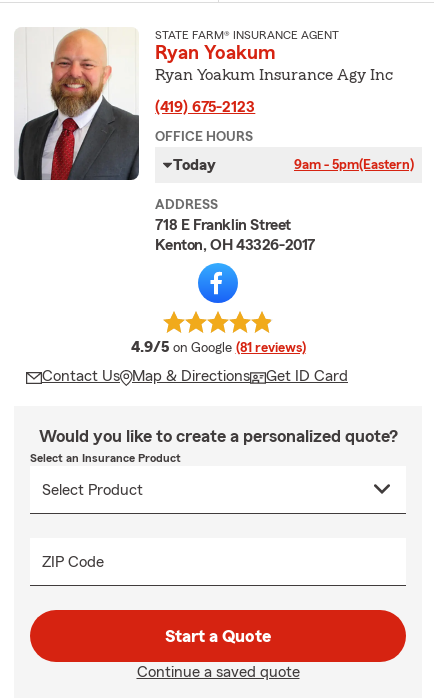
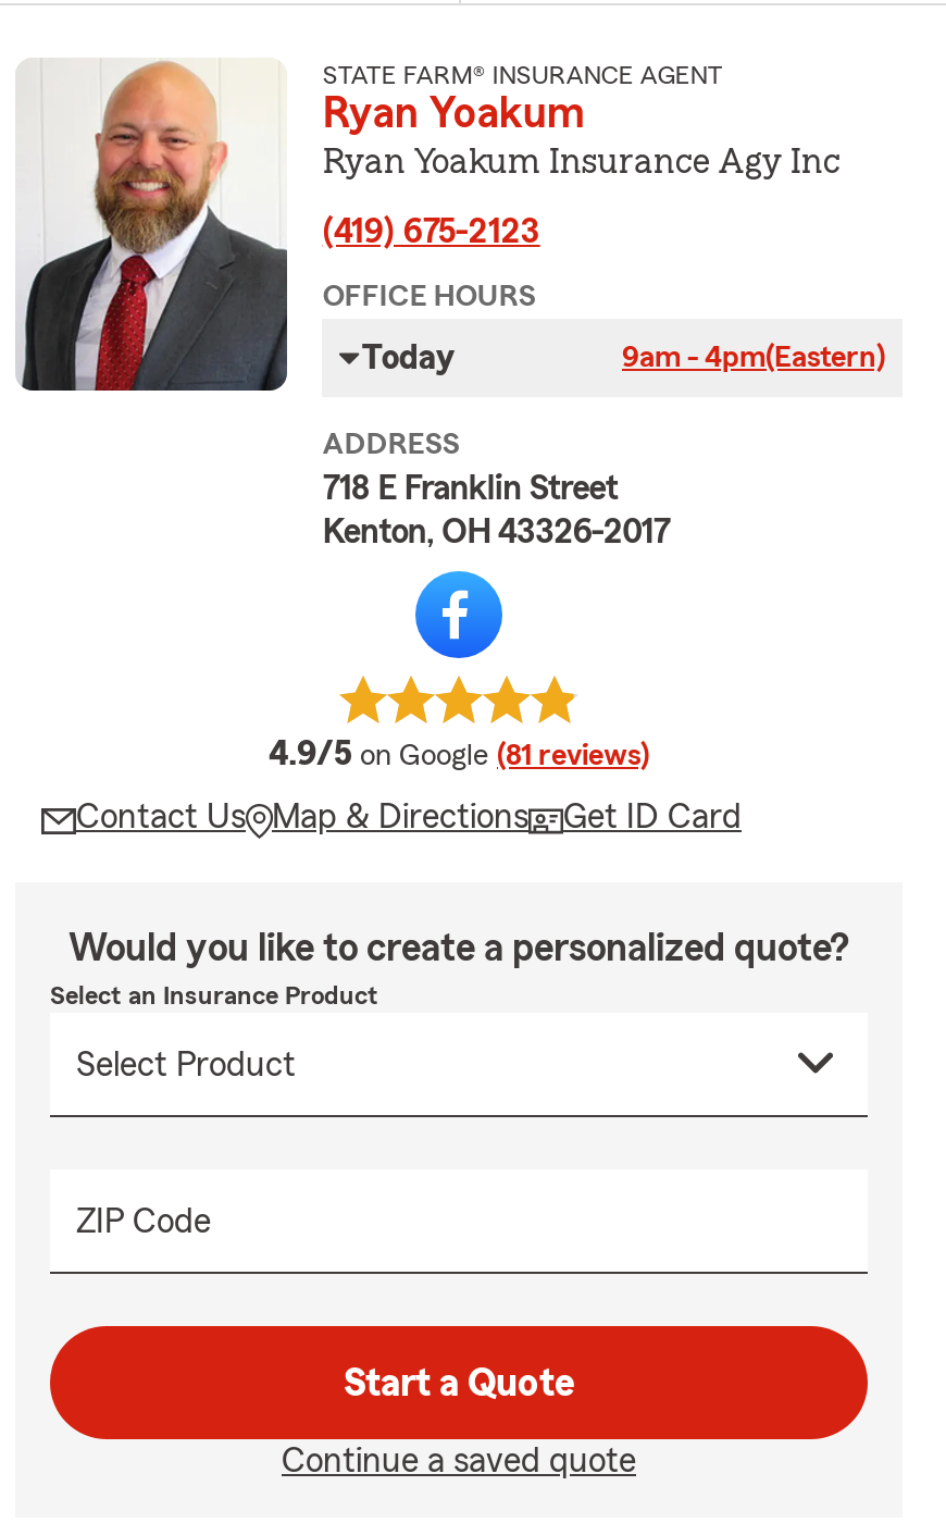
[294,158,414,172] 9am - 5pm(Eastern) -> [622,343,885,373] 9am - 4pm(Eastern)

